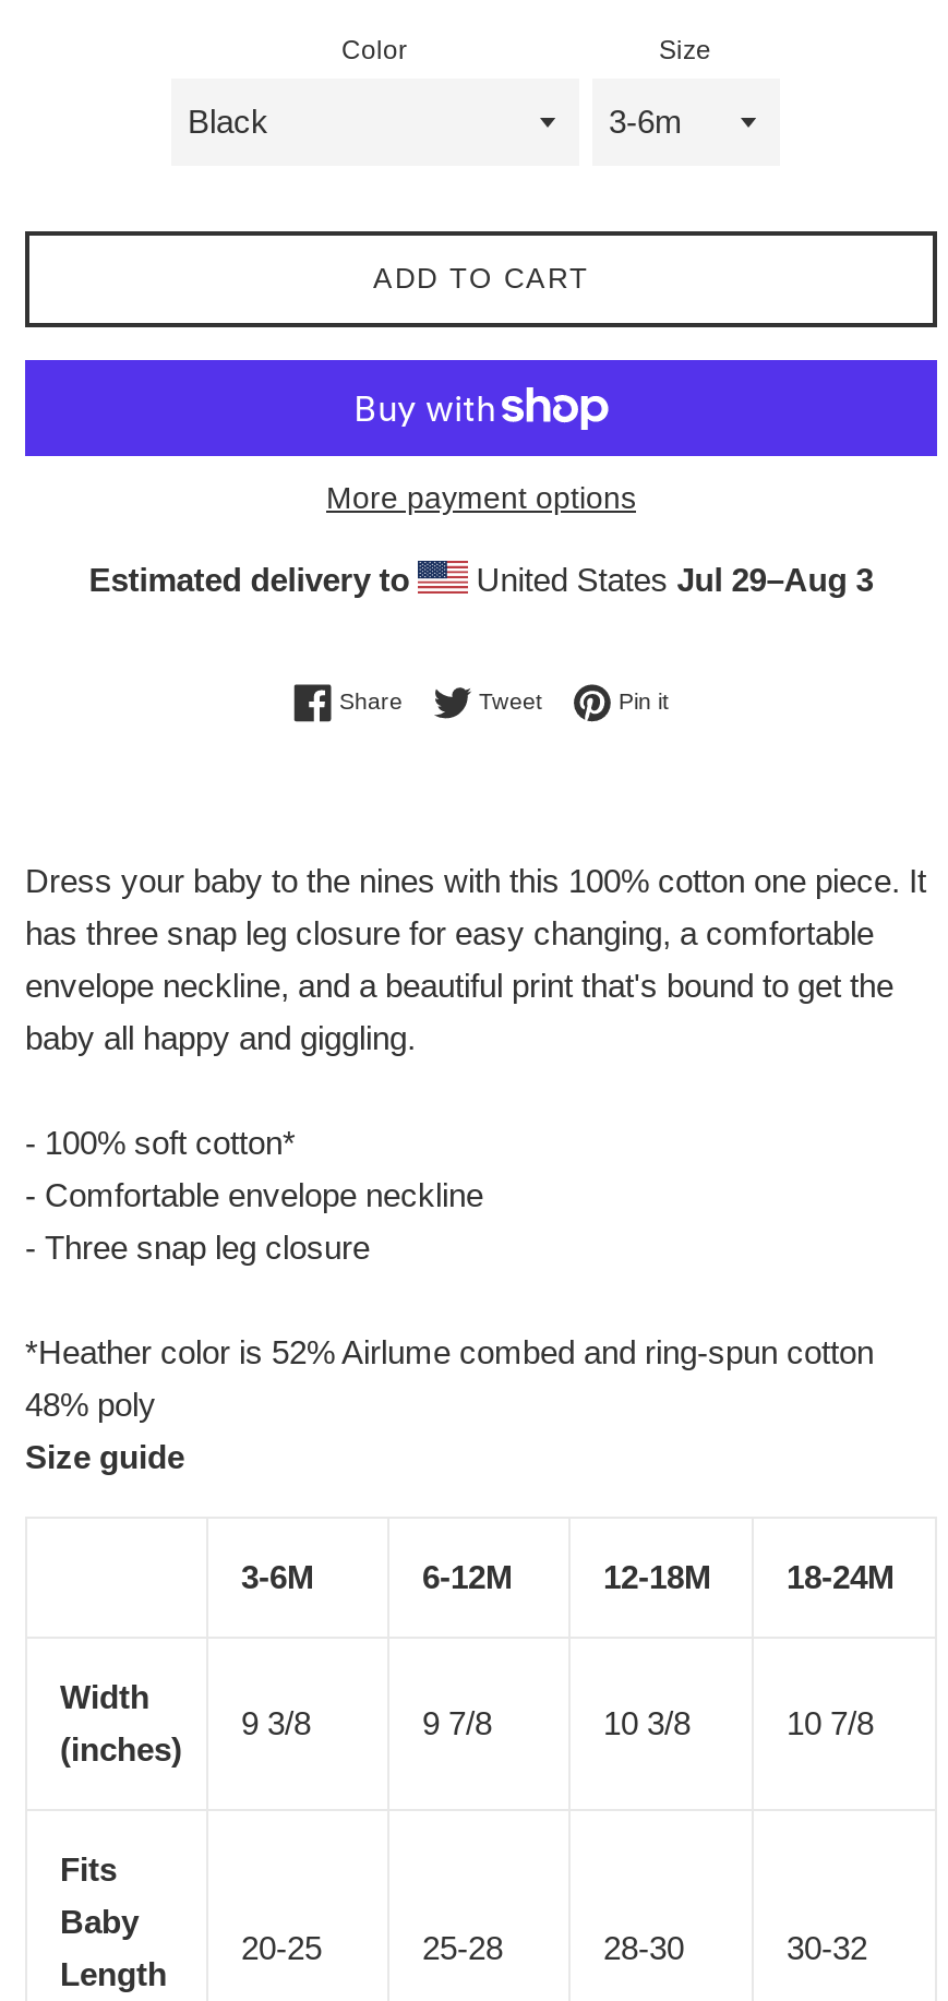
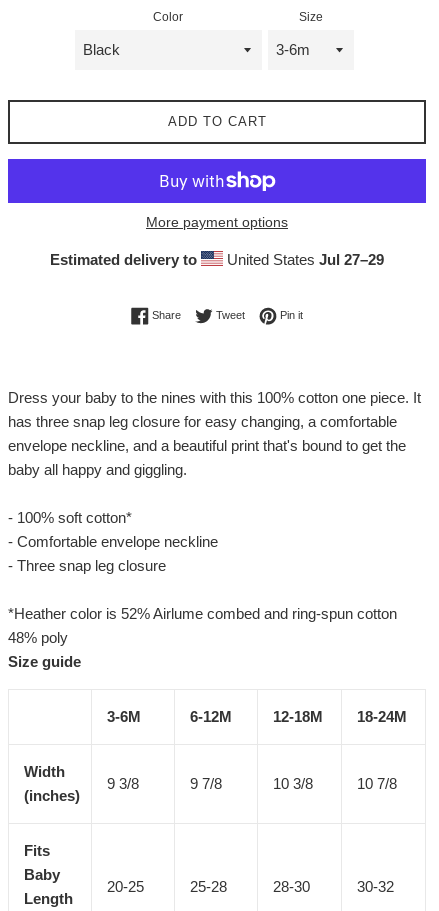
[468,560,873,597] United States Jul 29–Aug 3 -> [223,251,384,268] United States Jul 27–29

